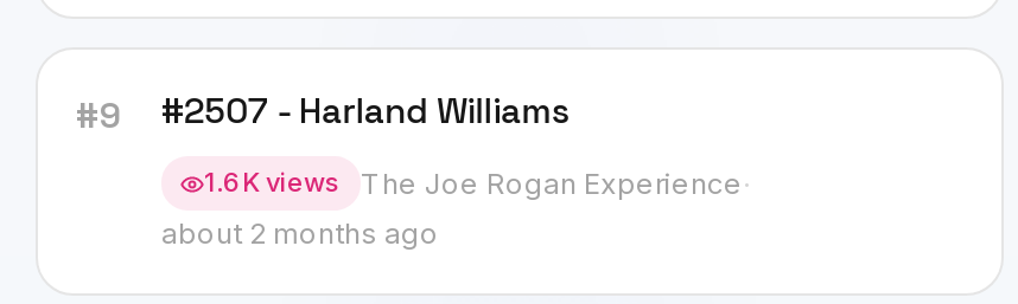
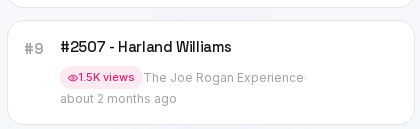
[204,166,750,201] 1.6K views The Joe Rogan Experience · -> [78,70,307,85] 1.5K views The Joe Rogan Experience ·

